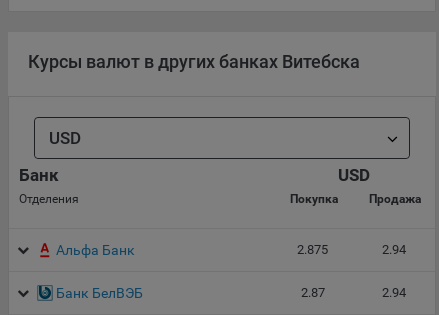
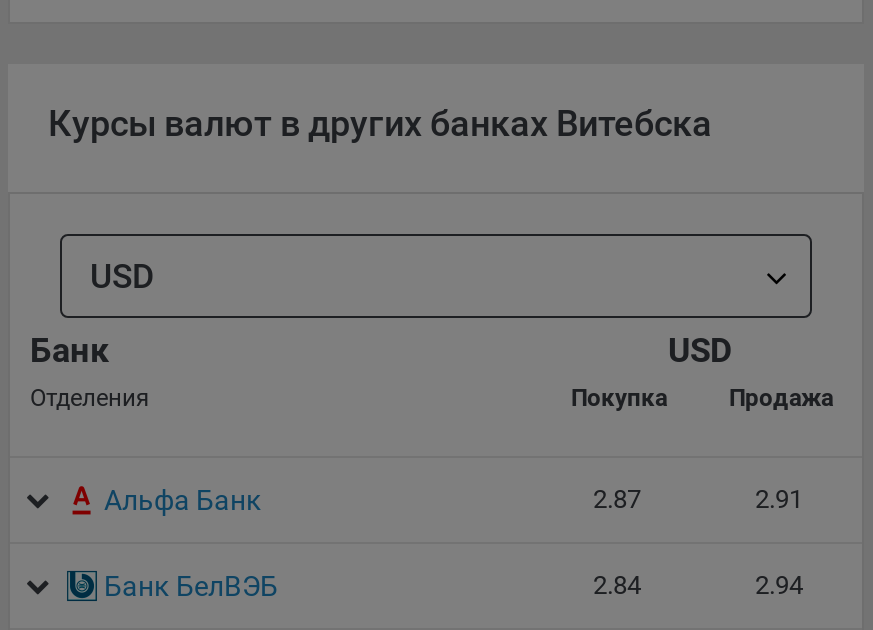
[297,242,328,257] 2.875 -> [593,484,641,514] 2.87
[381,242,405,257] 2.94 -> [755,484,803,514] 2.91
[300,285,324,300] 2.87 -> [593,570,641,600] 2.84

